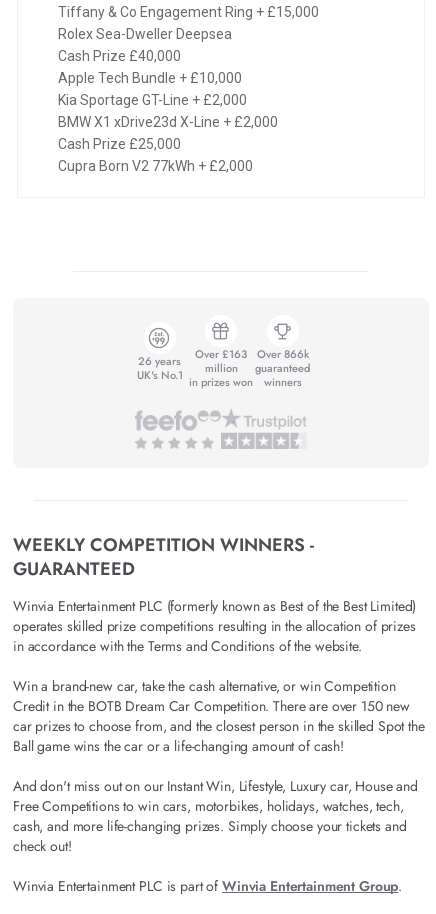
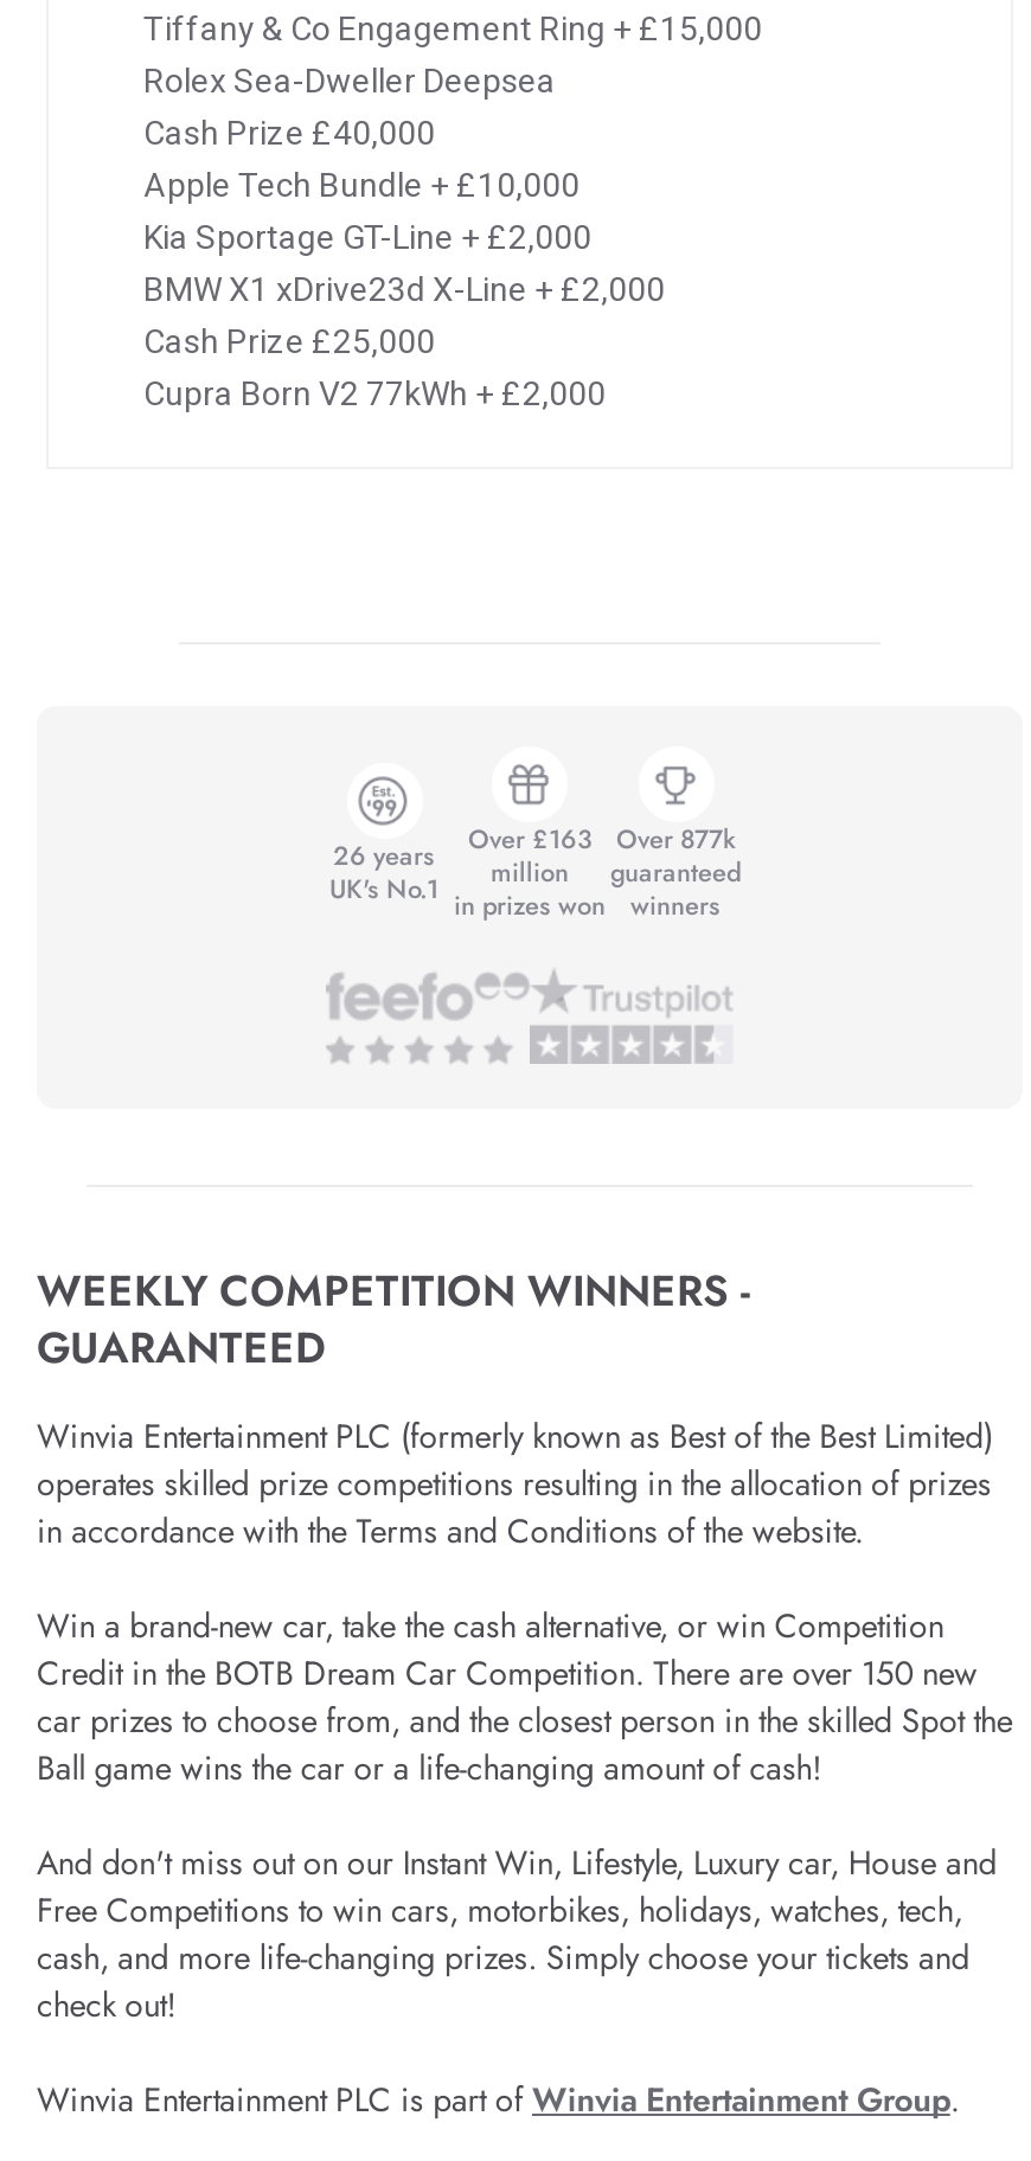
[136,346,310,390] UK's No.1 26 years in prizes won Over £163 million guaranteed Over 866k winners -> [329,821,741,925] UK's No.1 26 years in prizes won Over £163 million guaranteed Over 877k winners

